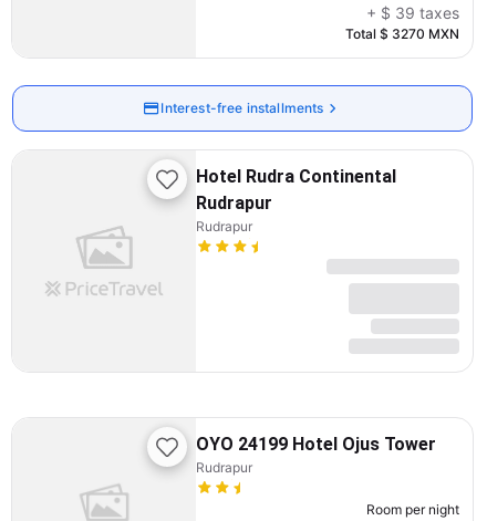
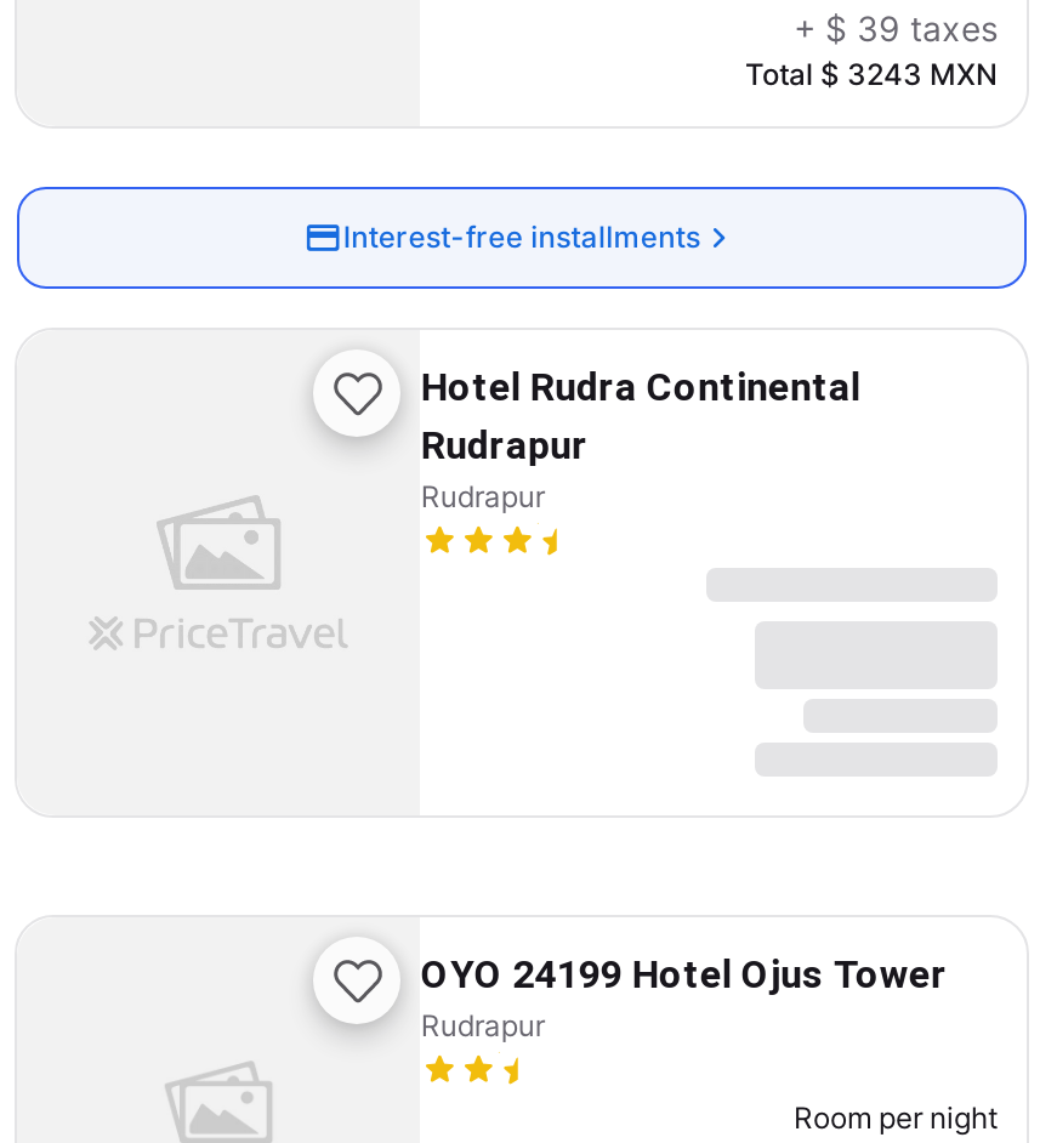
[345,26,459,42] Total $ 3270 MXN -> [745,56,998,93] Total $ 3243 MXN

